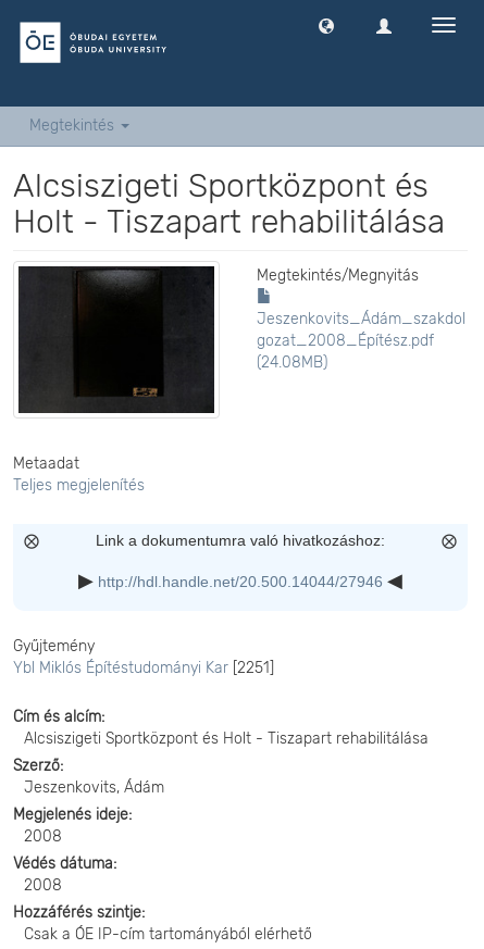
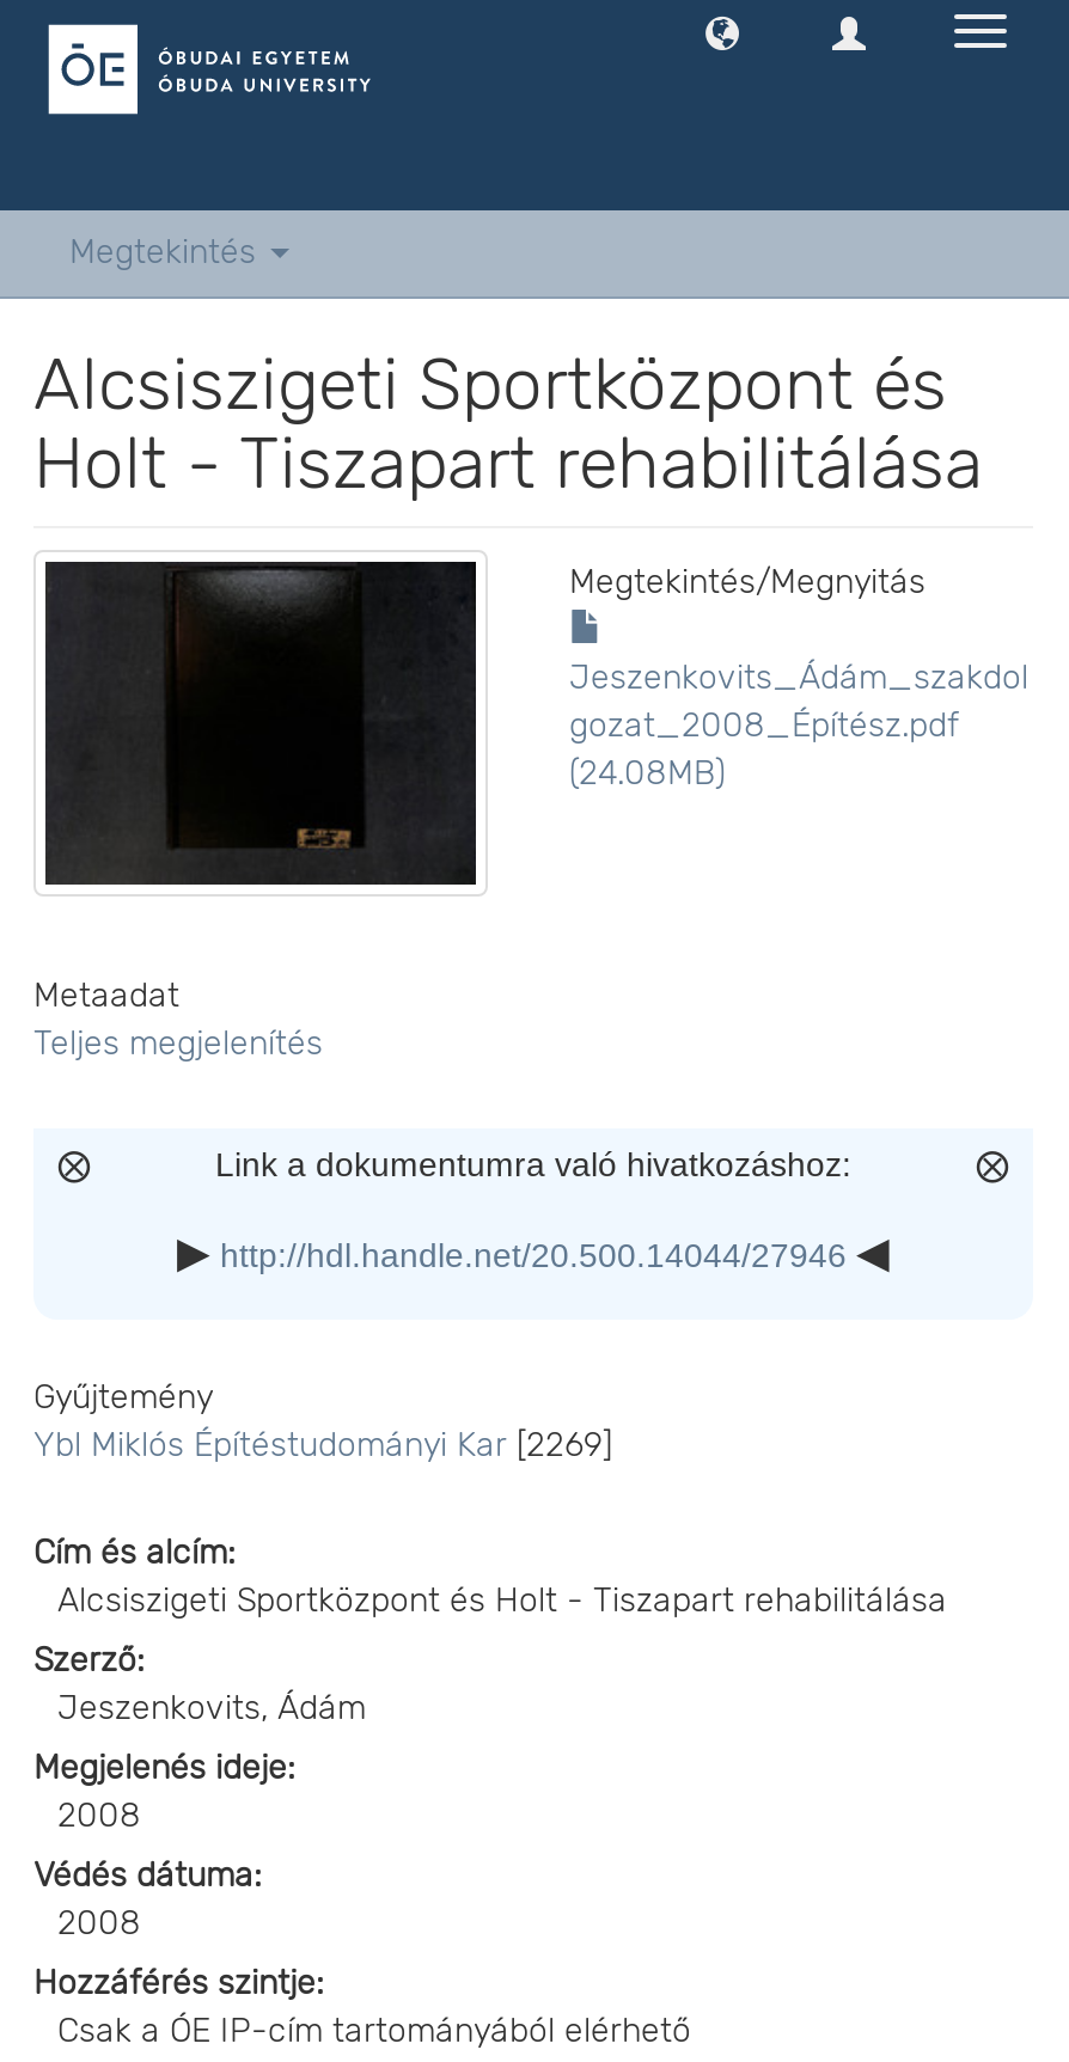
[13,659,274,677] Ybl Miklós Építéstudományi Kar [2251] -> [33,1425,612,1466] Ybl Miklós Építéstudományi Kar [2269]

